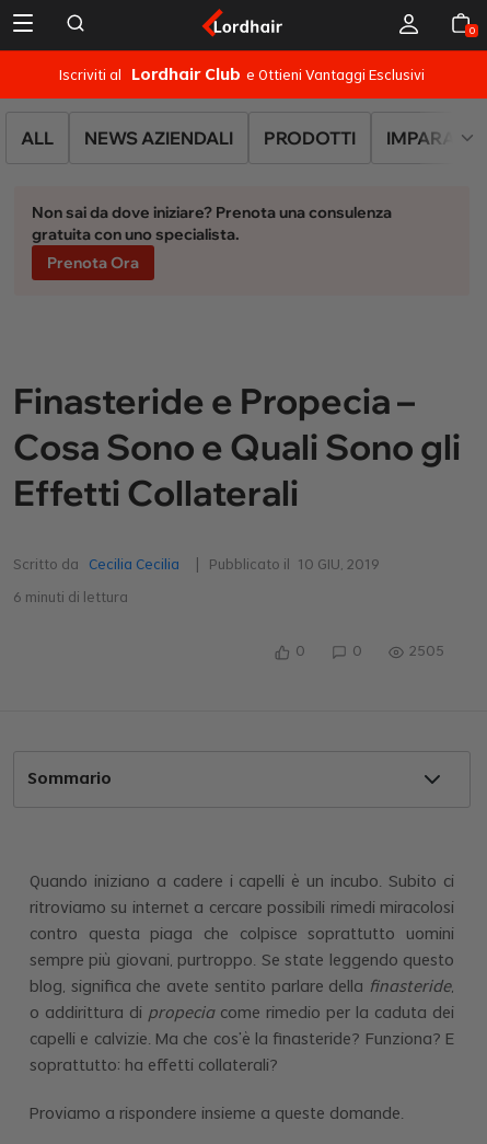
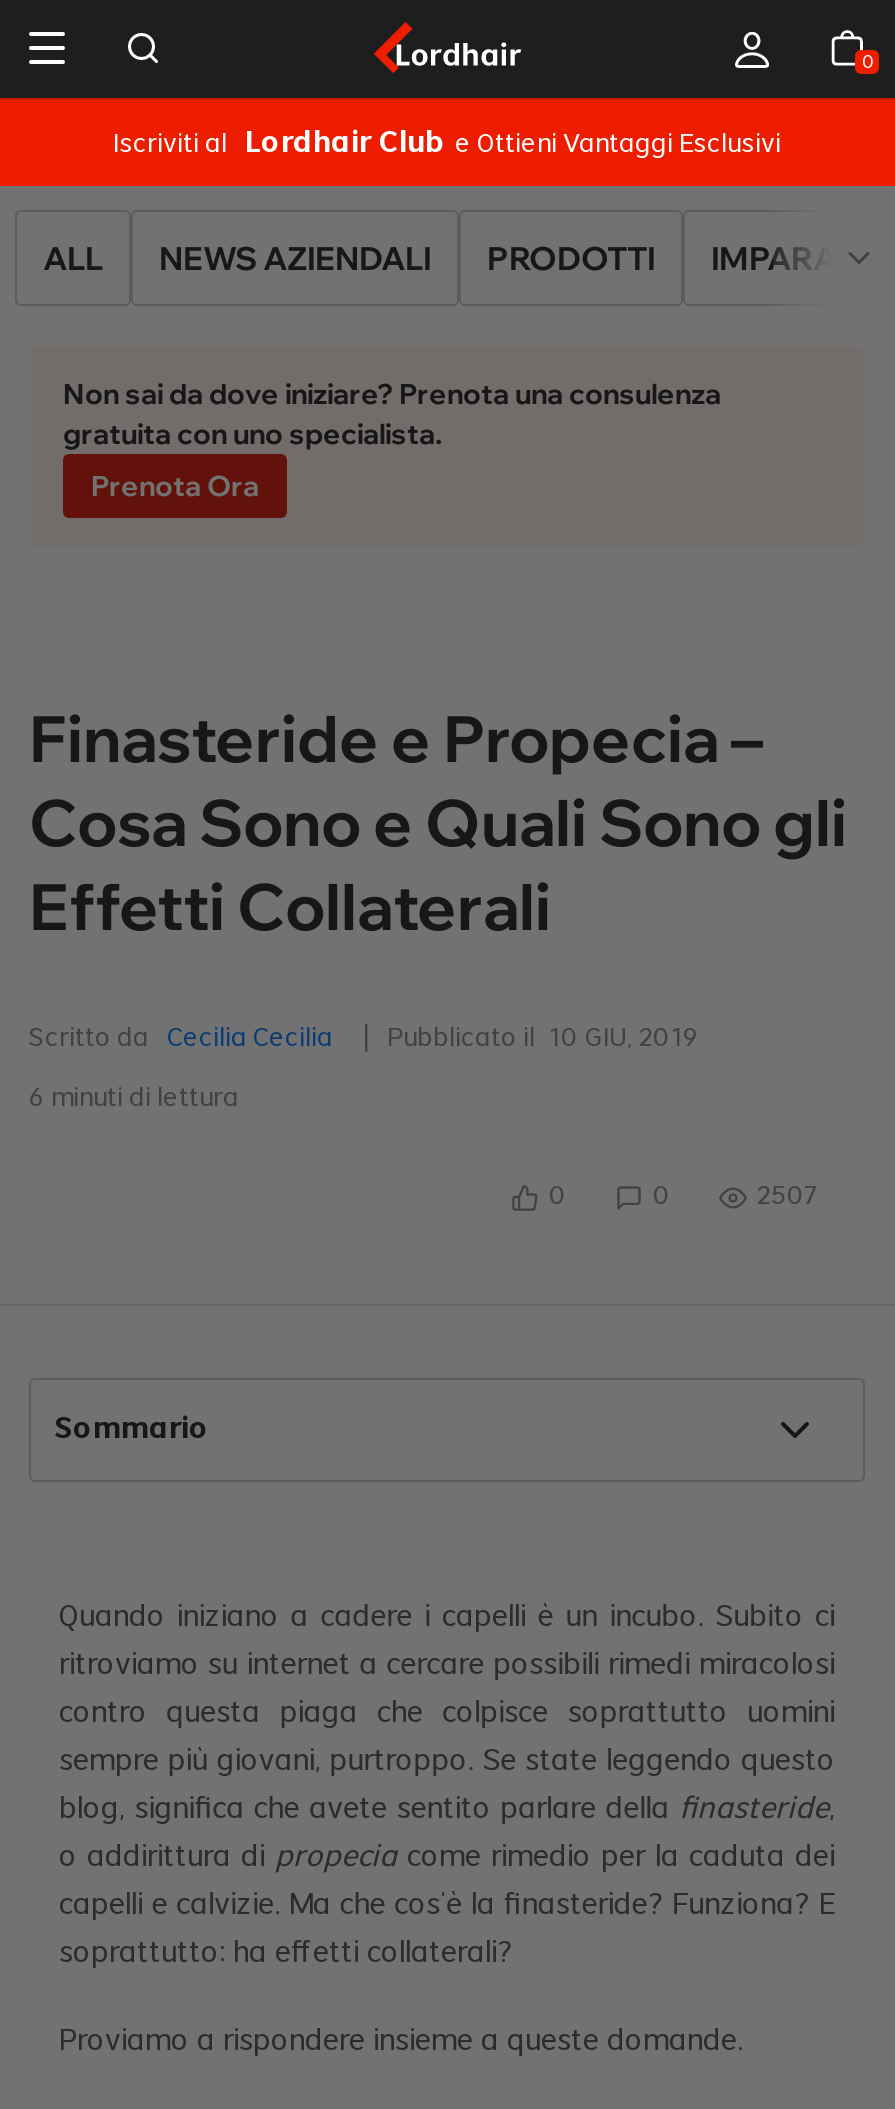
[409,644,444,659] 2505 -> [757,1182,817,1210] 2507

